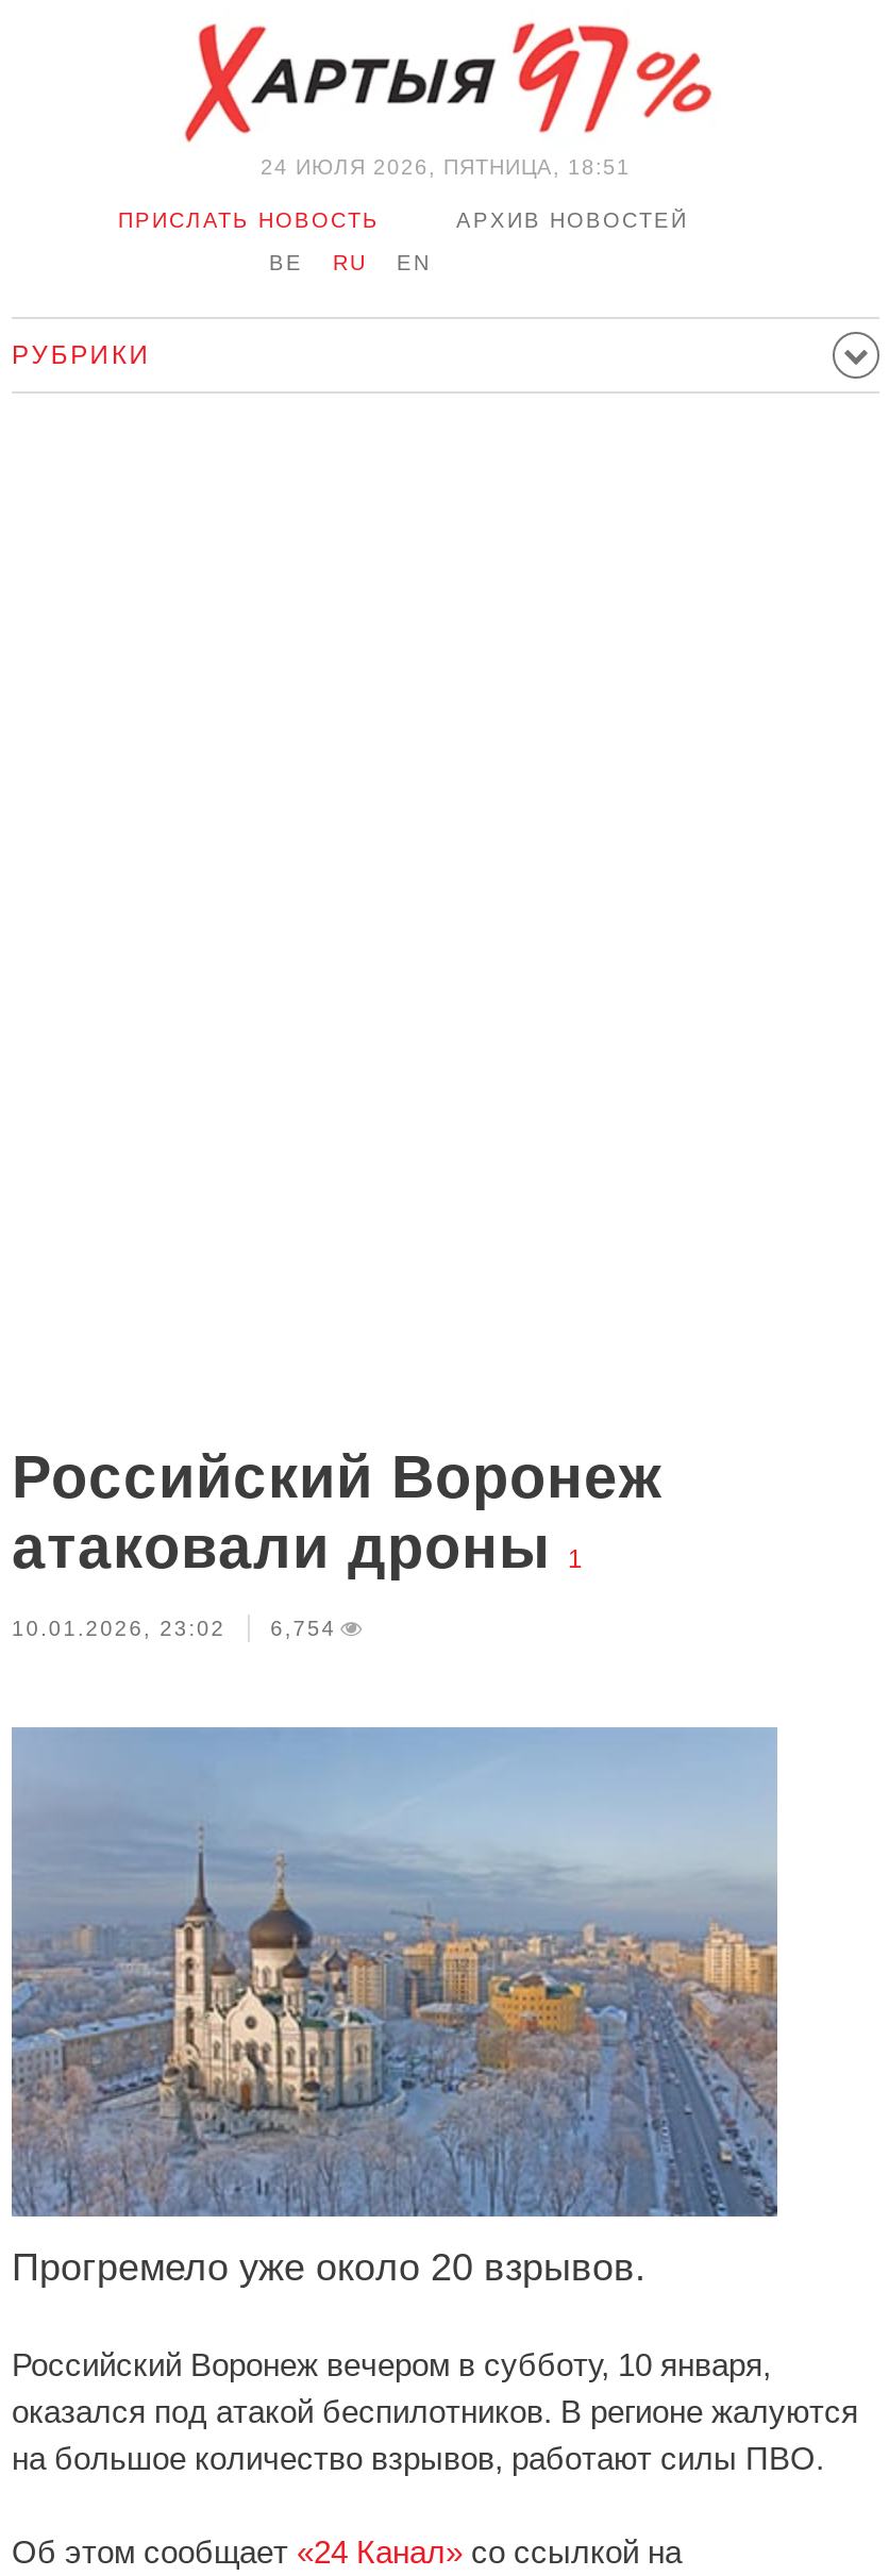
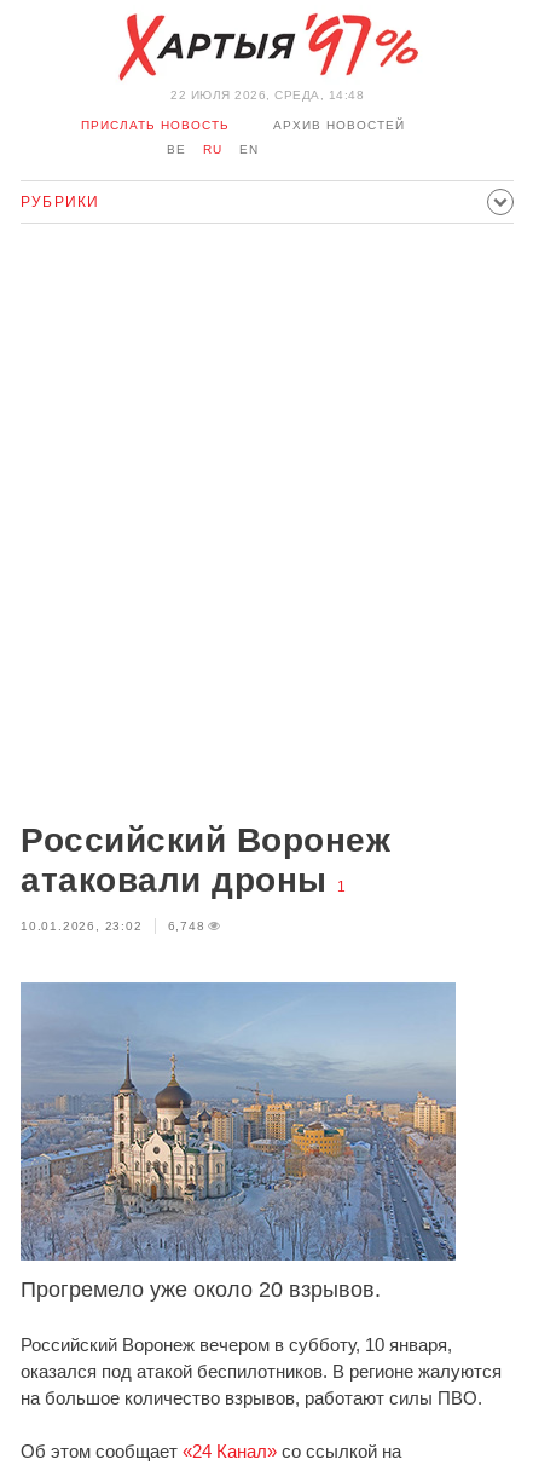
[261,155,631,179] 24 ИЮЛЯ 2026, ПЯТНИЦА, 18:51 -> [170,88,364,102] 22 ИЮЛЯ 2026, СРЕДА, 14:48
[12,1617,336,1640] 10.01.2026, 23:02 6,754 -> [21,919,205,933] 10.01.2026, 23:02 6,748

